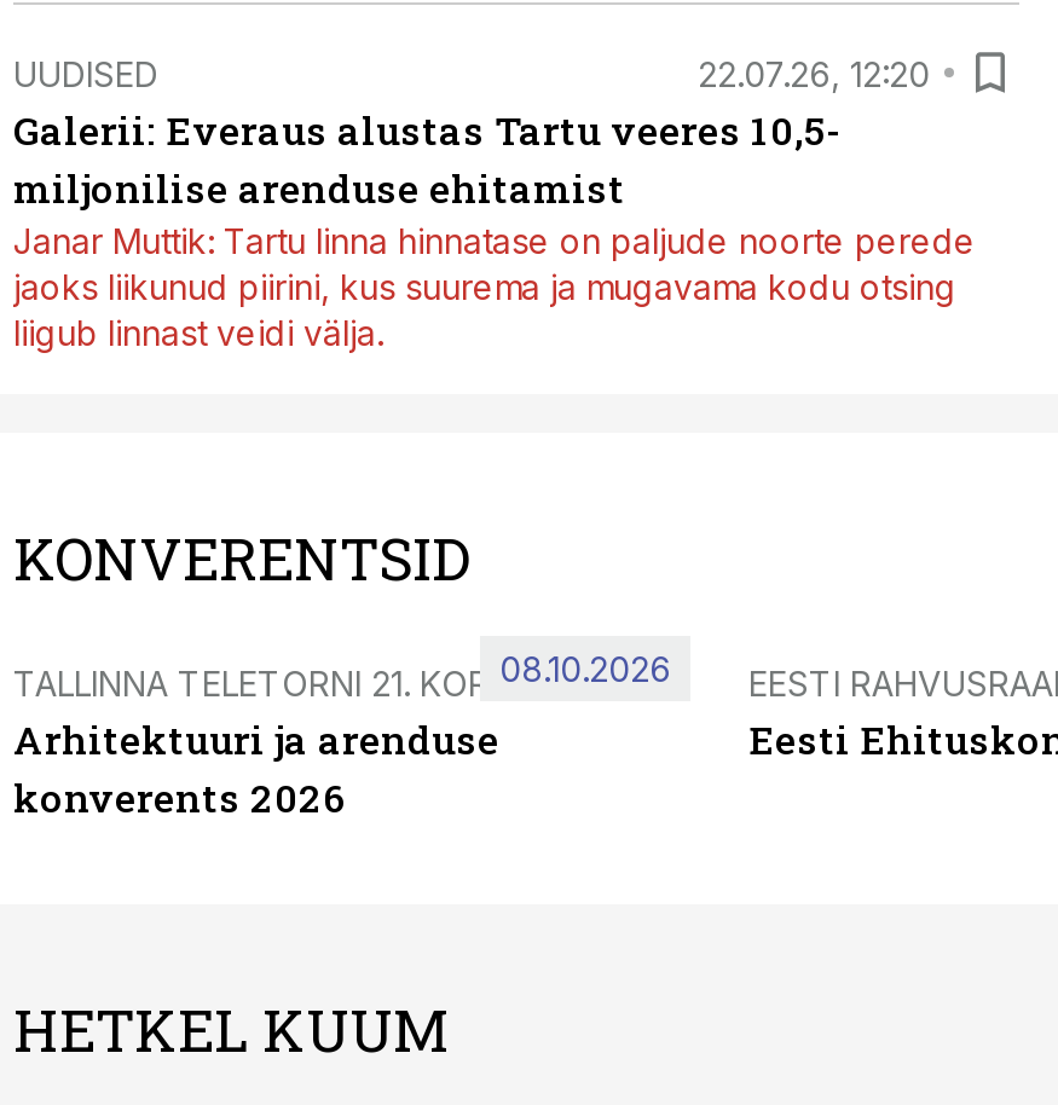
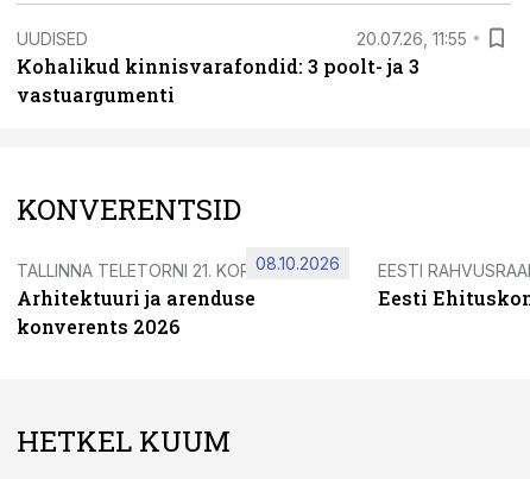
[13,52,976,353] 22.07.26, 12:20 | Galerii: Everaus alustas Tartu veeres 10,5- | miljonilise arenduse ehitamist | Janar Muttik: Tartu linna hinnatase on paljude noorte perede | jaoks liikunud piirini, kus suurema ja mugavama kodu otsing | liigub linnast veidi välja. -> [17,28,467,107] 20.07.26, 11:55 | Kohalikud kinnisvarafondid: 3 poolt- ja 3 | vastuargumenti

